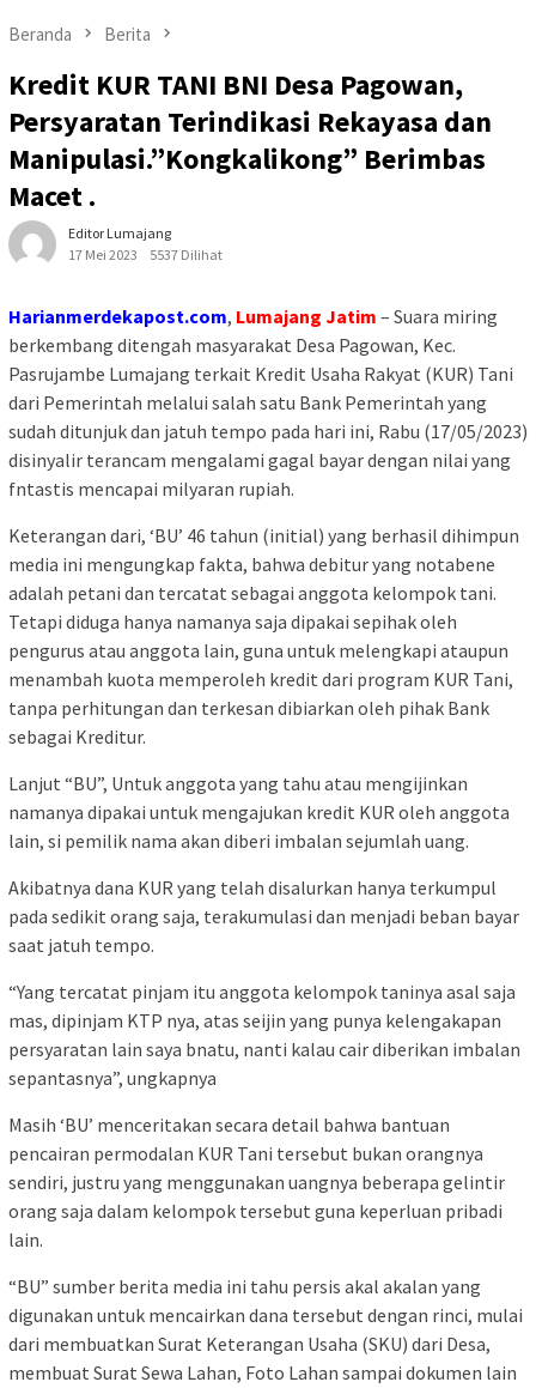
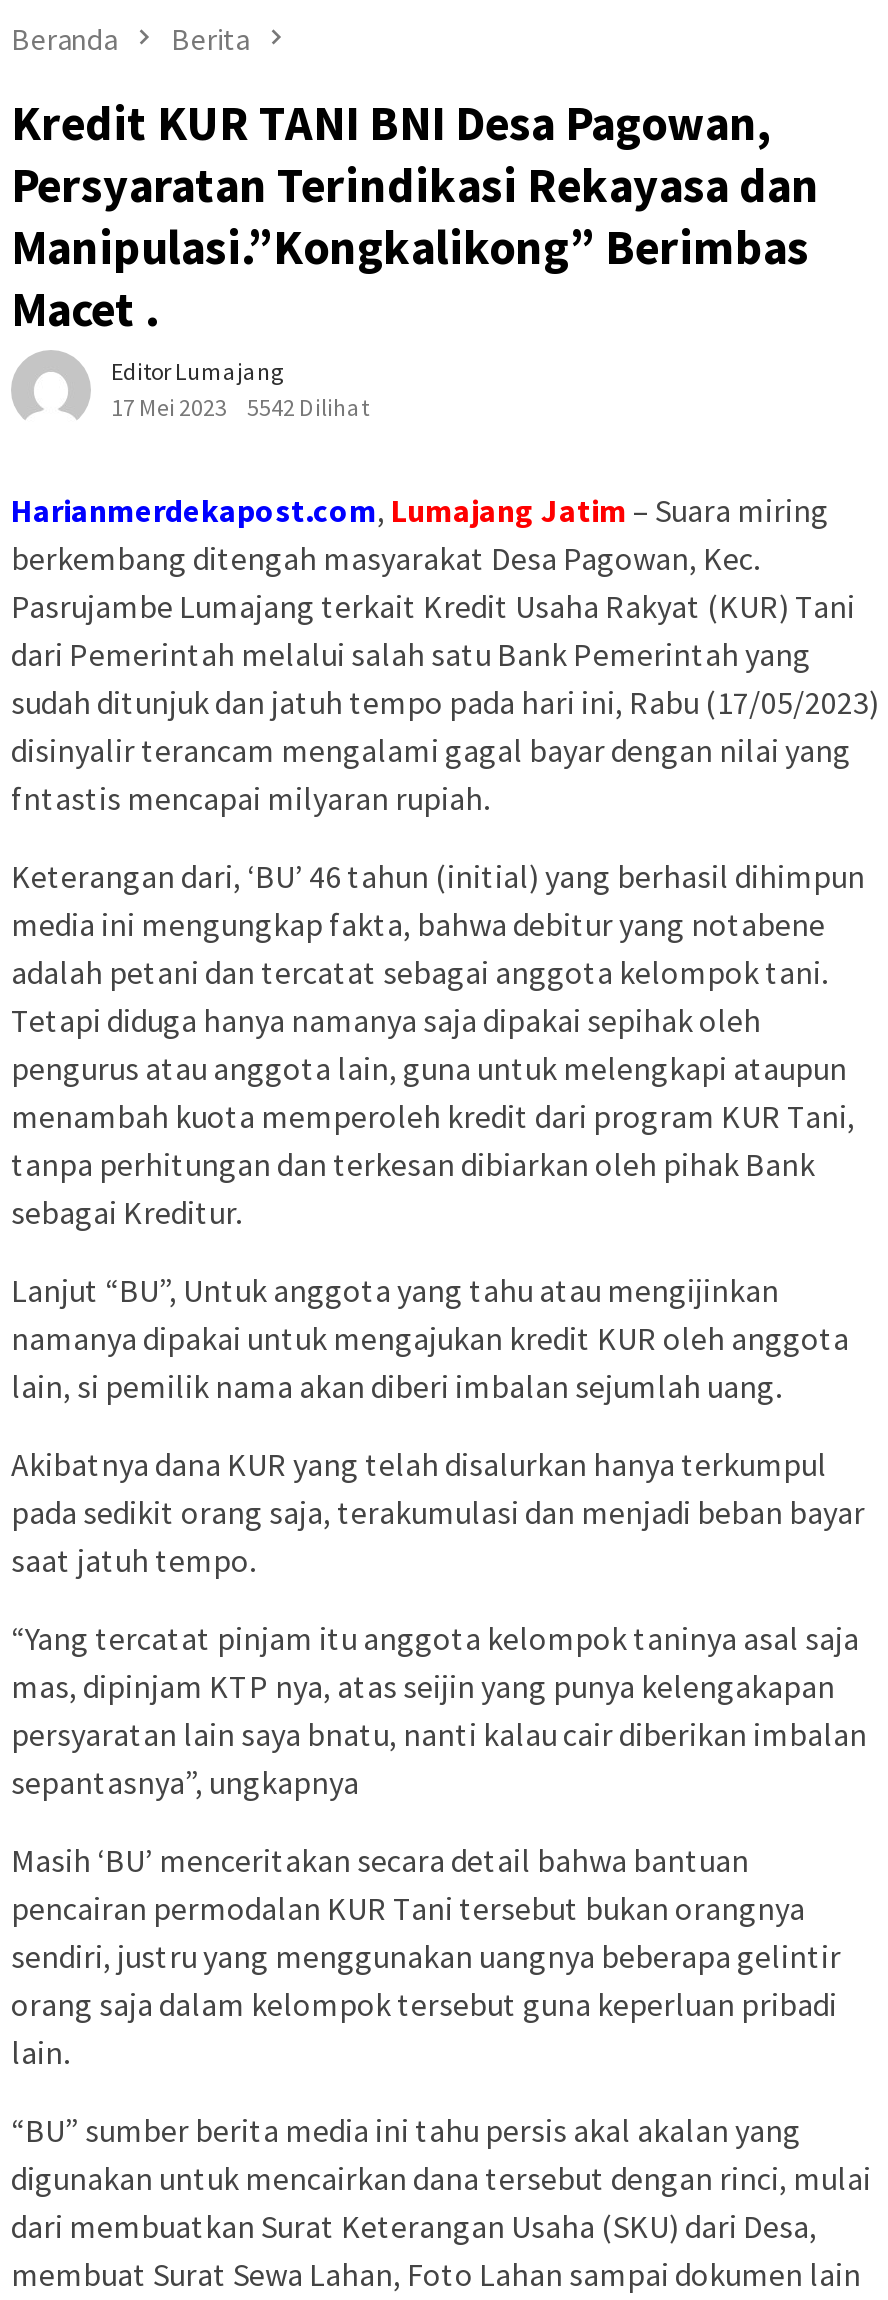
[68,246,223,264] 17 Mei 2023 5537 Dilihat -> [111,393,369,423] 17 Mei 2023 5542 Dilihat

